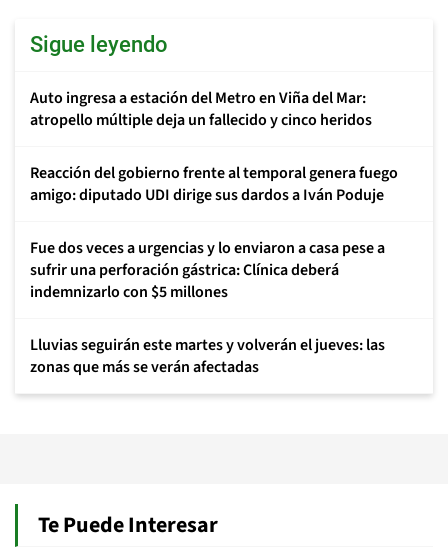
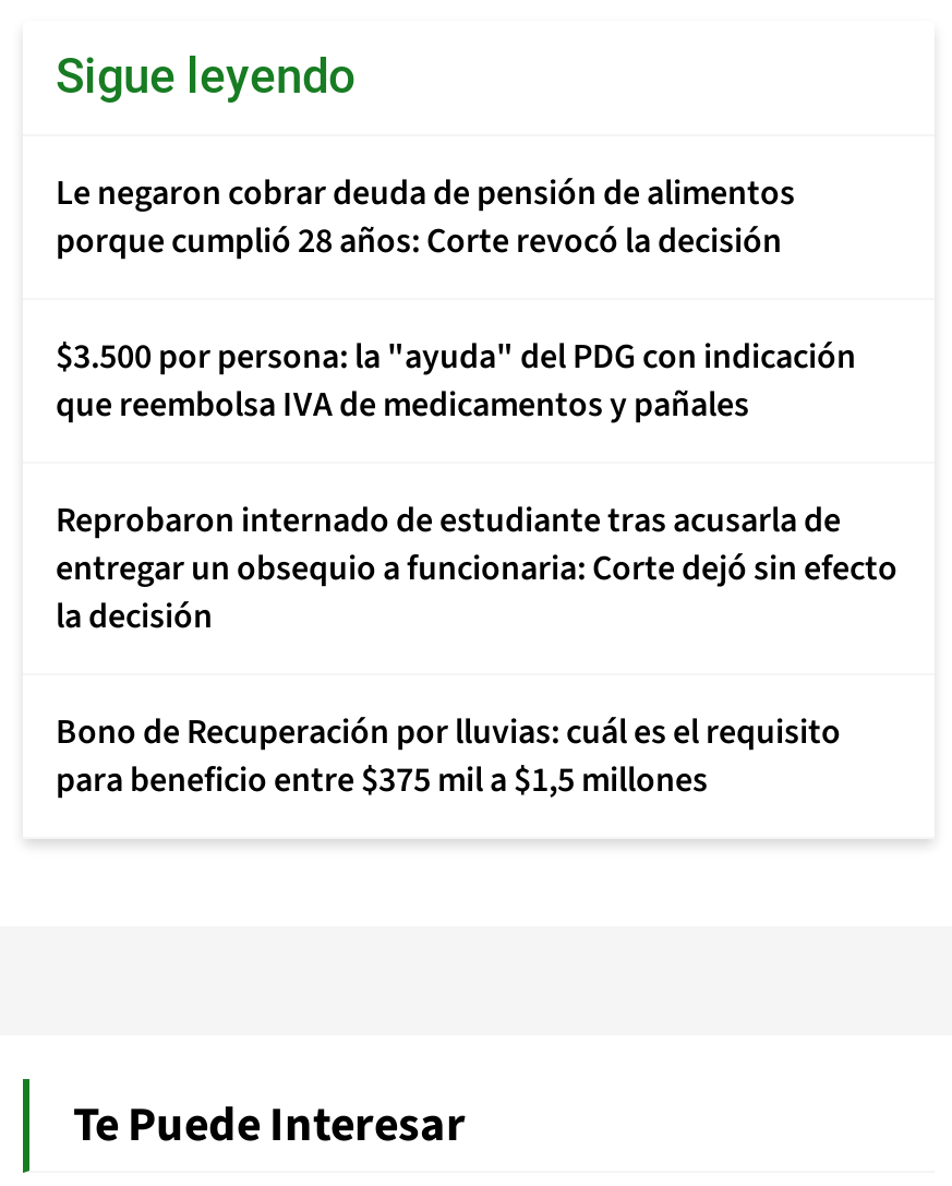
[30,87,372,131] Auto ingresa a estación del Metro en Viña del Mar: | atropello múltiple deja un fallecido y cinco heridos -> [56,169,795,265] Le negaron cobrar deuda de pensión de alimentos | porque cumplió 28 años: Corte revocó la decisión
[30,162,398,206] Reacción del gobierno frente al temporal genera fuego | amigo: diputado UDI dirige sus dardos a Iván Poduje -> [56,333,856,429] $3.500 por persona: la "ayuda" del PDG con indicación | que reembolsa IVA de medicamentos y pañales
[30,237,385,303] Fue dos veces a urgencias y lo enviaron a casa pese a | sufrir una perforación gástrica: Clínica deberá | indemnizarlo con $5 millones -> [56,497,897,641] Reprobaron internado de estudiante tras acusarla de | entregar un obsequio a funcionaria: Corte dejó sin efecto | la decisión
[30,334,385,378] Lluvias seguirán este martes y volverán el jueves: las | zonas que más se verán afectadas -> [56,708,841,804] Bono de Recuperación por lluvias: cuál es el requisito | para beneficio entre $375 mil a $1,5 millones

